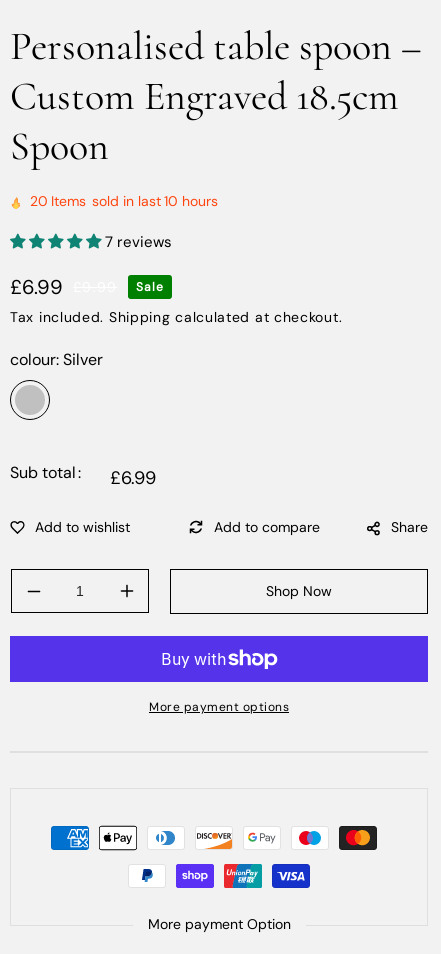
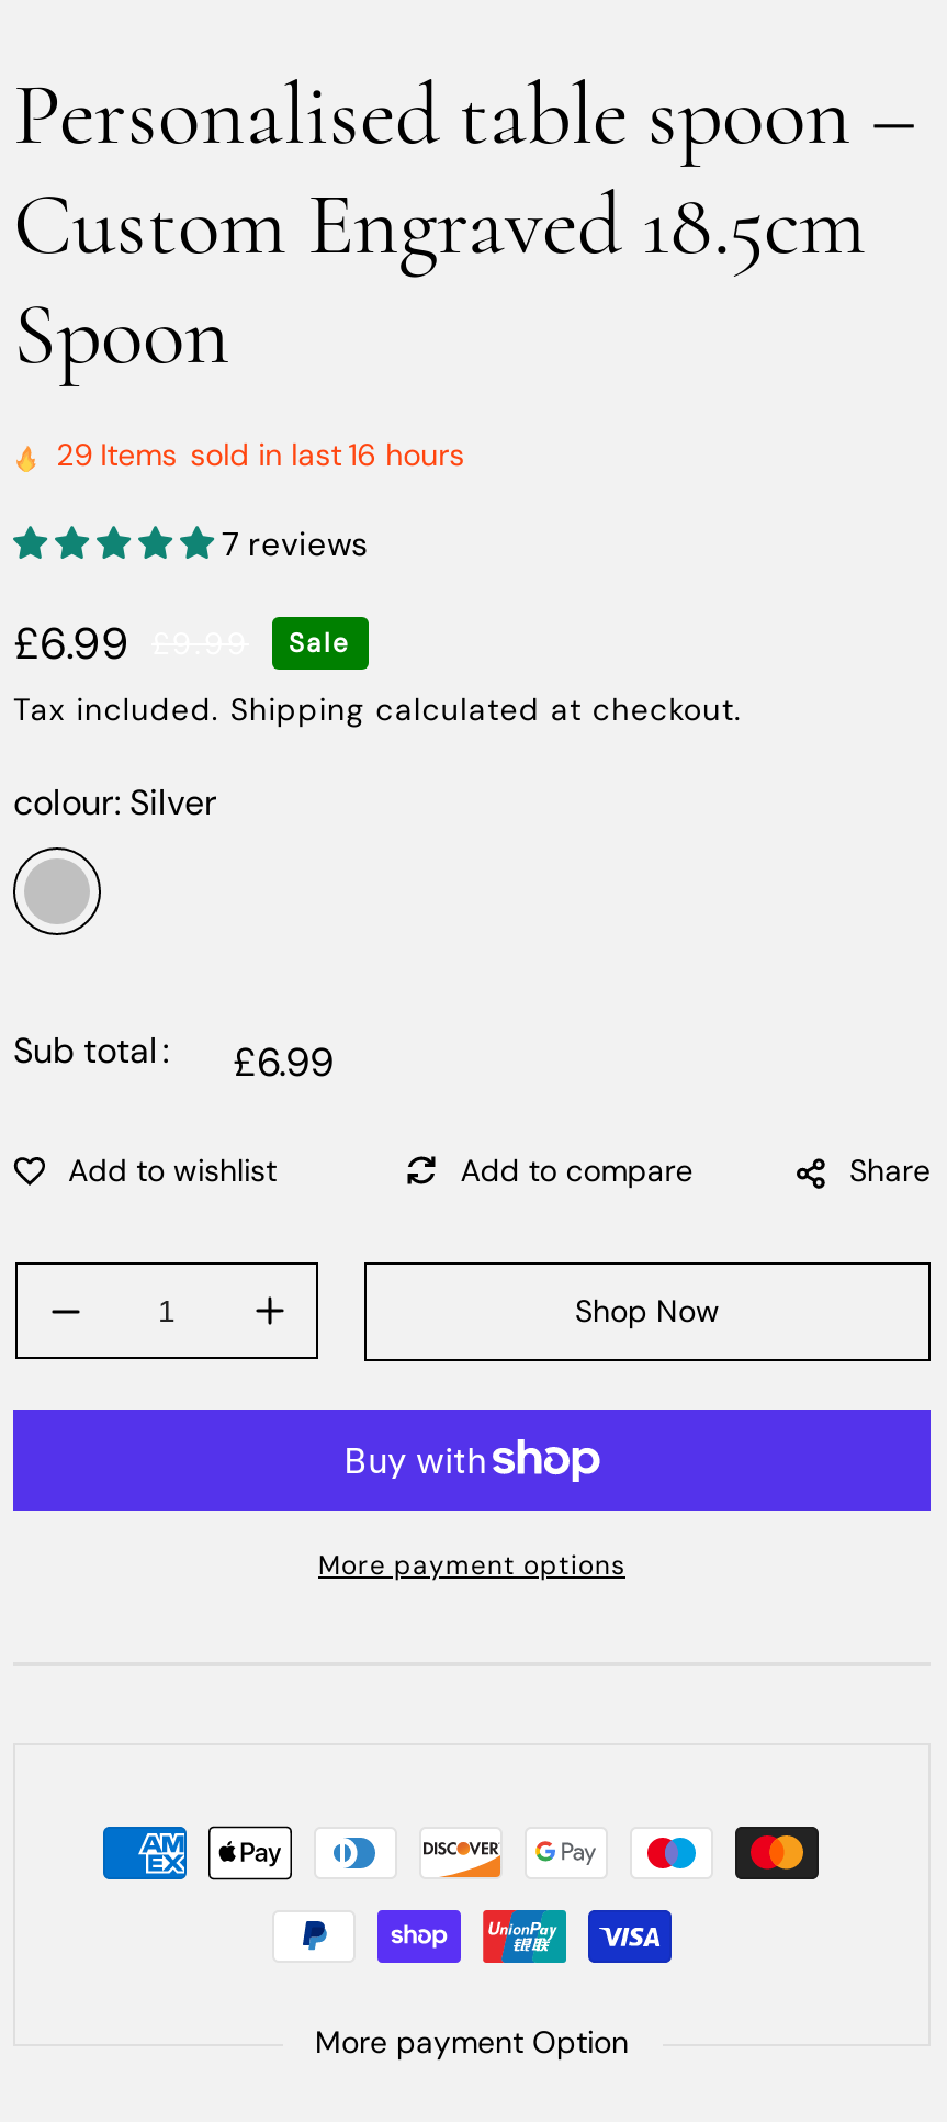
[30,192,218,210] 20 Items sold in last 10 hours -> [56,435,465,475] 29 Items sold in last 16 hours

